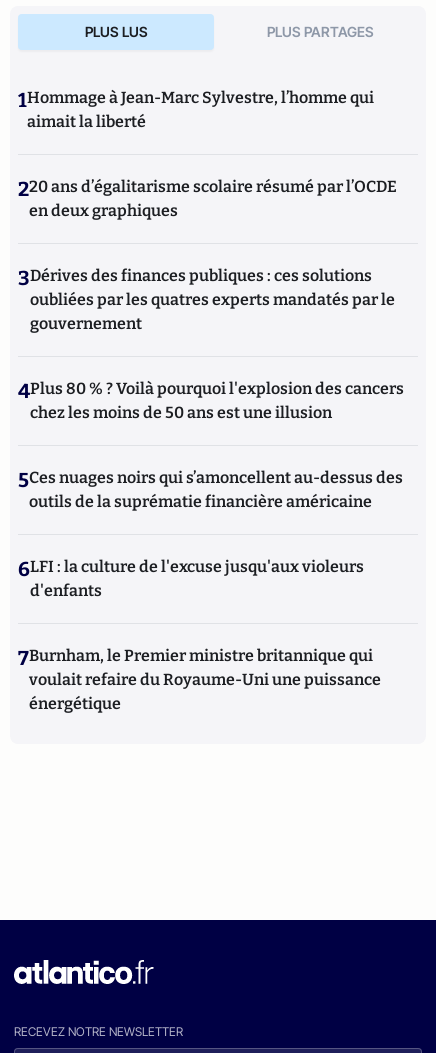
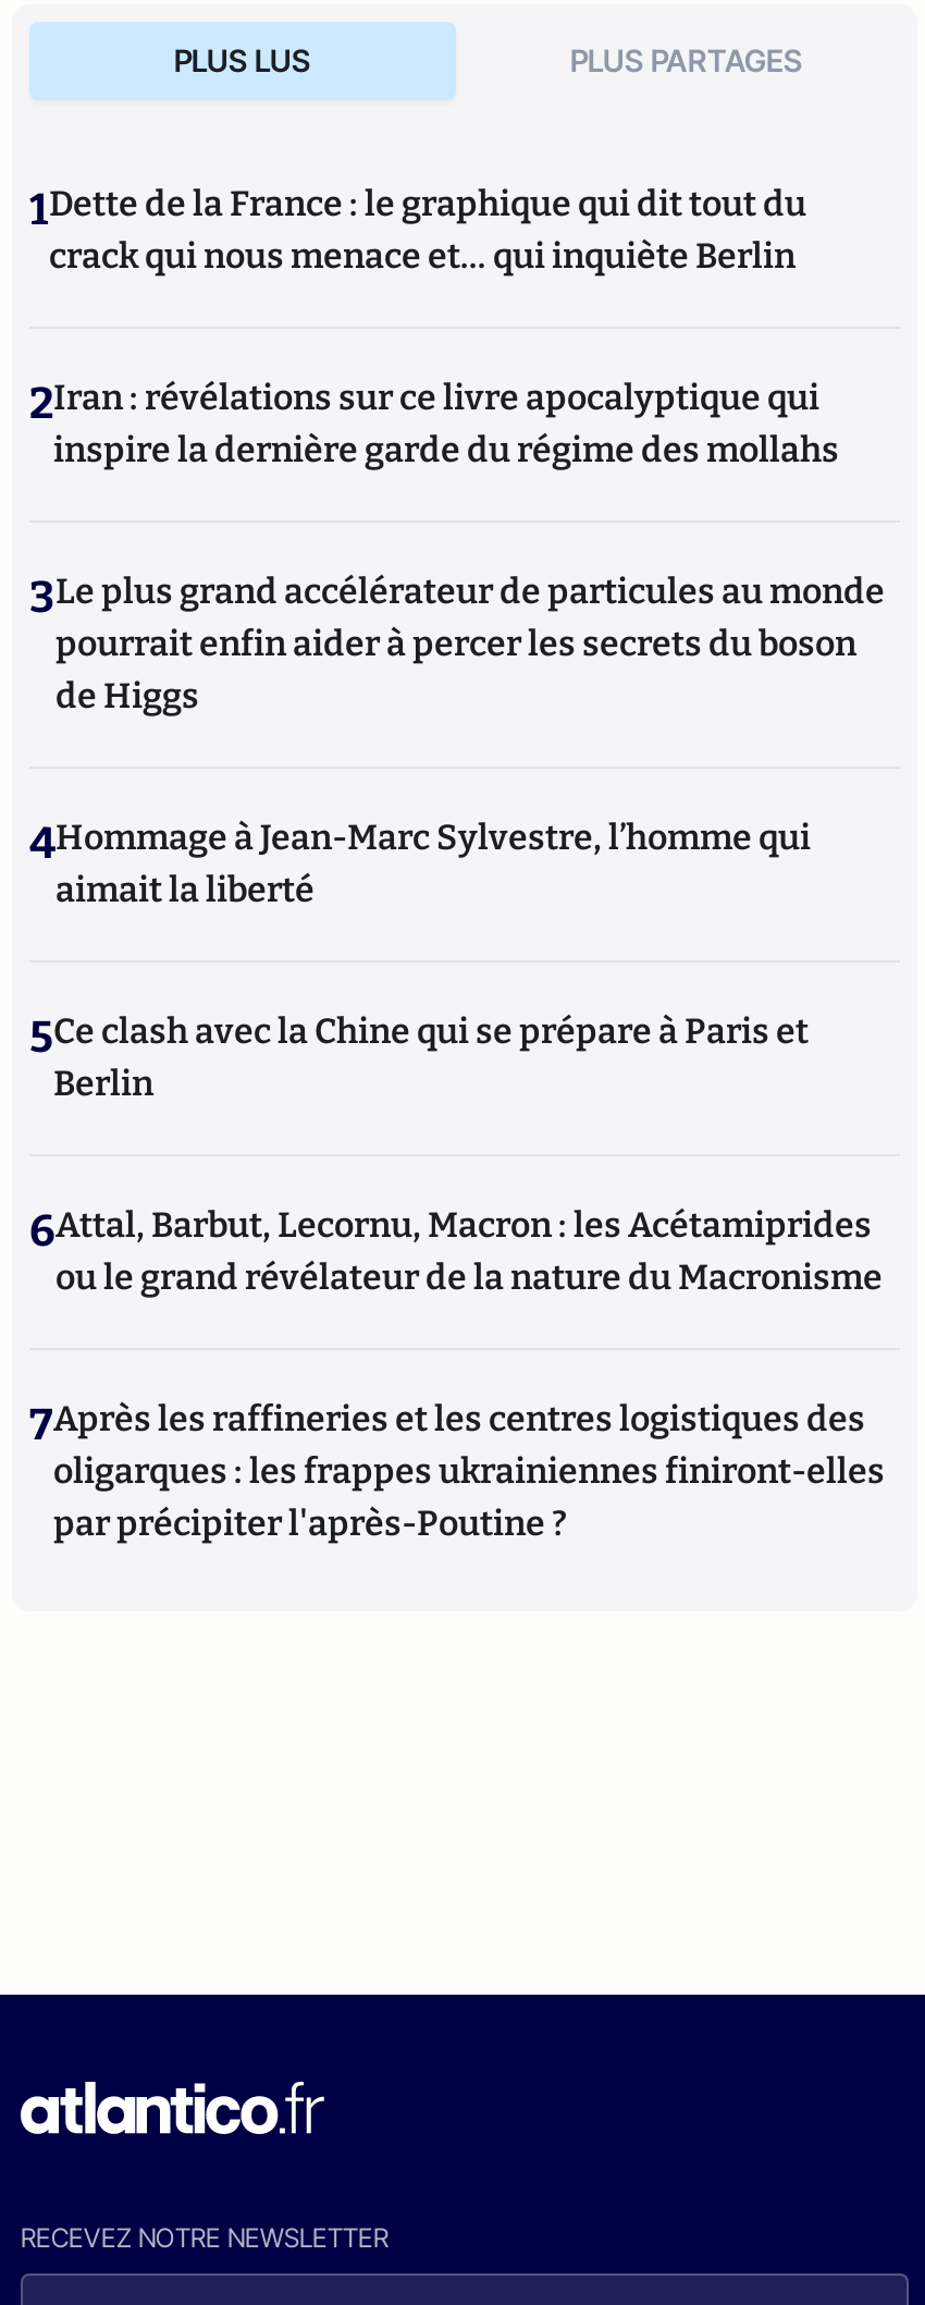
[18,88,374,112] 1Hommage à Jean-Marc Sylvestre, l’homme qui -> [29,183,885,869] 1Dette de la France : le graphique qui dit tout du | crack qui nous menace et… qui inquiète Berlin | 2Iran : révélations sur ce livre apocalyptique qui | inspire la dernière garde du régime des mollahs | 3Le plus grand accélérateur de particules au monde | pourrait enfin aider à percer les secrets du boson | de Higgs | 4Hommage à Jean-Marc Sylvestre, l’homme qui
moved [27,112,146,131] -> [55,869,314,910]: aimait la liberté
[18,177,404,713] 220 ans d’égalitarisme scolaire résumé par l’OCDE | en deux graphiques | 3Dérives des finances publiques : ces solutions | oubliées par les quatres experts mandatés par le | gouvernement | 4Plus 80 % ? Voilà pourquoi l'explosion des cancers | chez les moins de 50 ans est une illusion | 5Ces nuages noirs qui s’amoncellent au-dessus des | outils de la suprématie financière américaine | 6LFI : la culture de l'excuse jusqu'aux violeurs | d'enfants | 7Burnham, le Premier ministre britannique qui | voulait refaire du Royaume-Uni une puissance | énergétique -> [29,1010,885,1544] 5Ce clash avec la Chine qui se prépare à Paris et | Berlin | 6Attal, Barbut, Lecornu, Macron : les Acétamiprides | ou le grand révélateur de la nature du Macronisme | 7Après les raffineries et les centres logistiques des | oligarques : les frappes ukrainiennes finiront-elles | par précipiter l'après-Poutine ?

